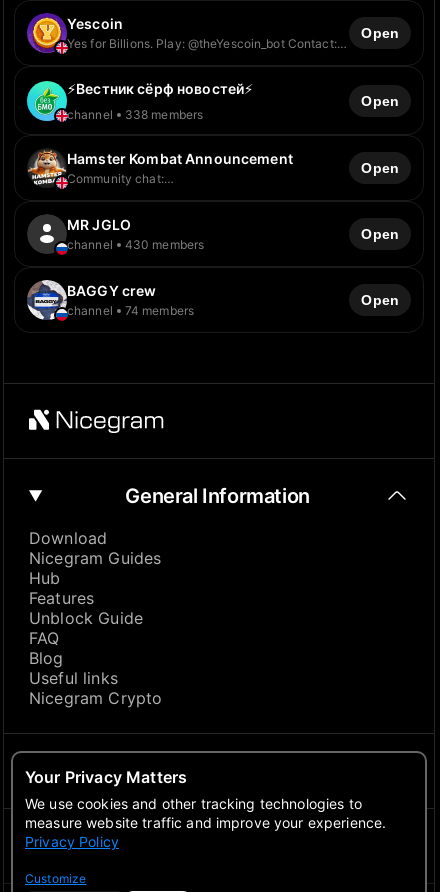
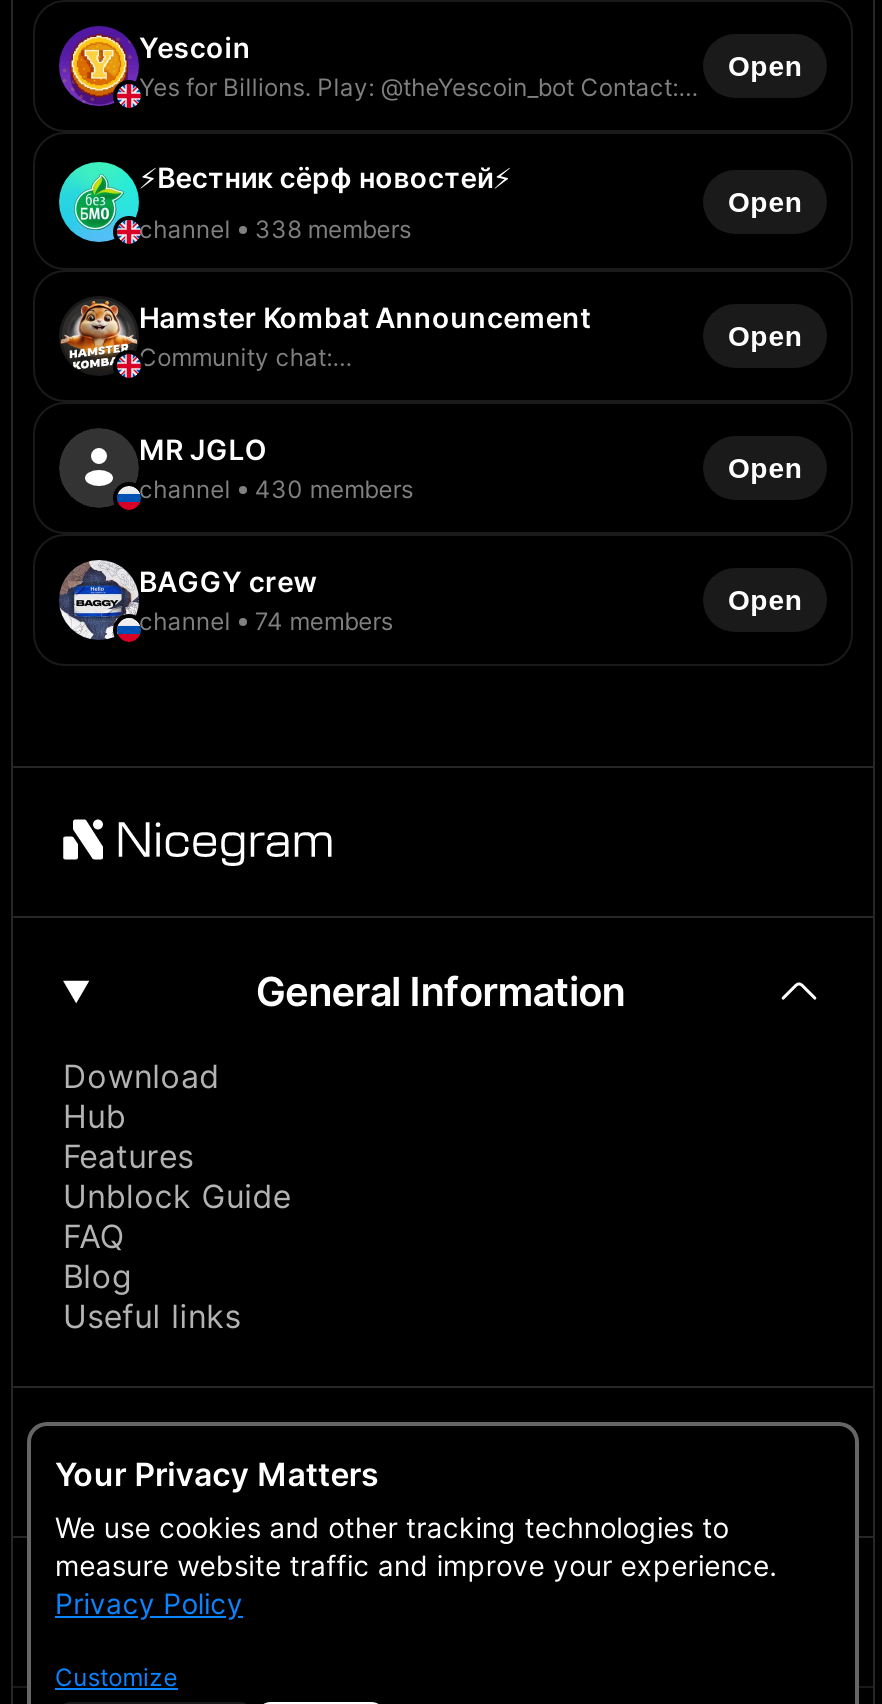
[29,548,161,568] Nicegram Guides -> none
[29,688,162,708] Nicegram Crypto -> none

